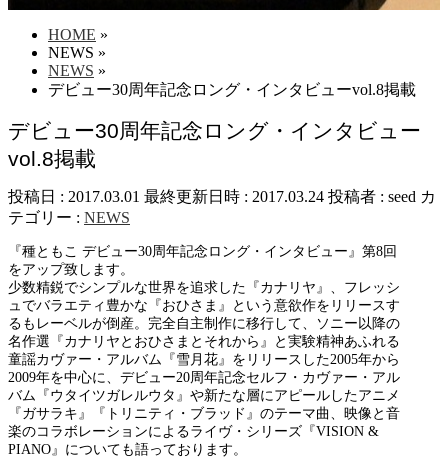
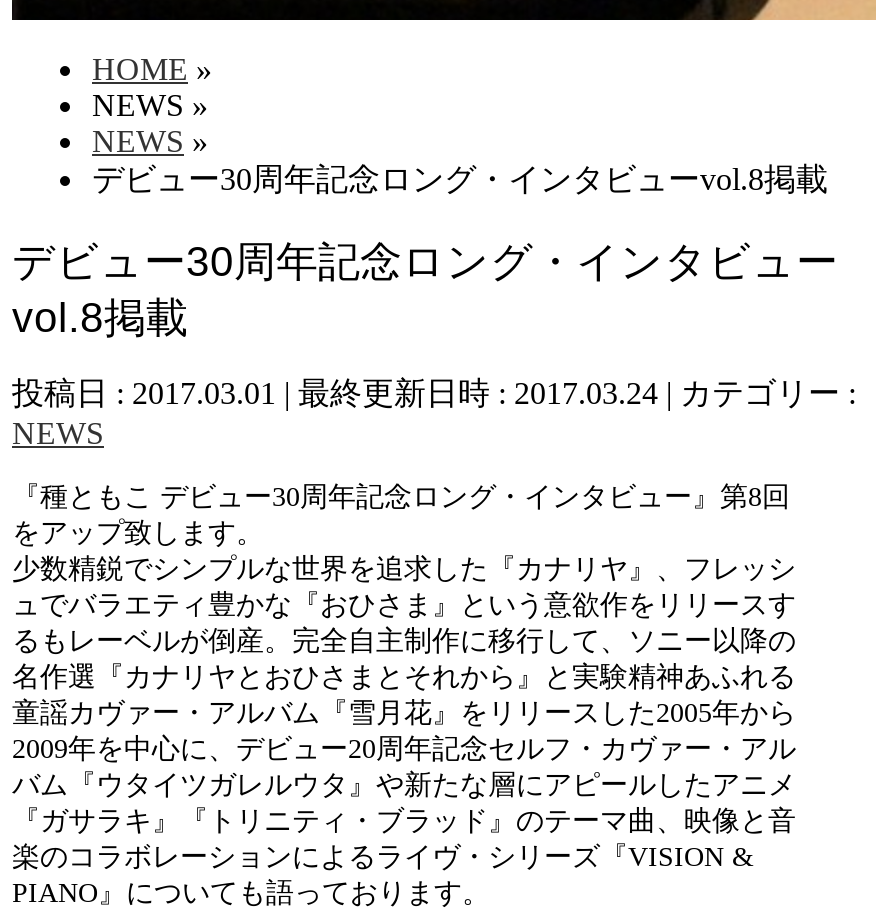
[8,188,436,226] 投稿日 : 2017.03.01 最終更新日時 : 2017.03.24 投稿者 : seed カ | テゴリー : NEWS -> [12,377,856,451] 投稿日 : 2017.03.01 | 最終更新日時 : 2017.03.24 | カテゴリー : | NEWS

